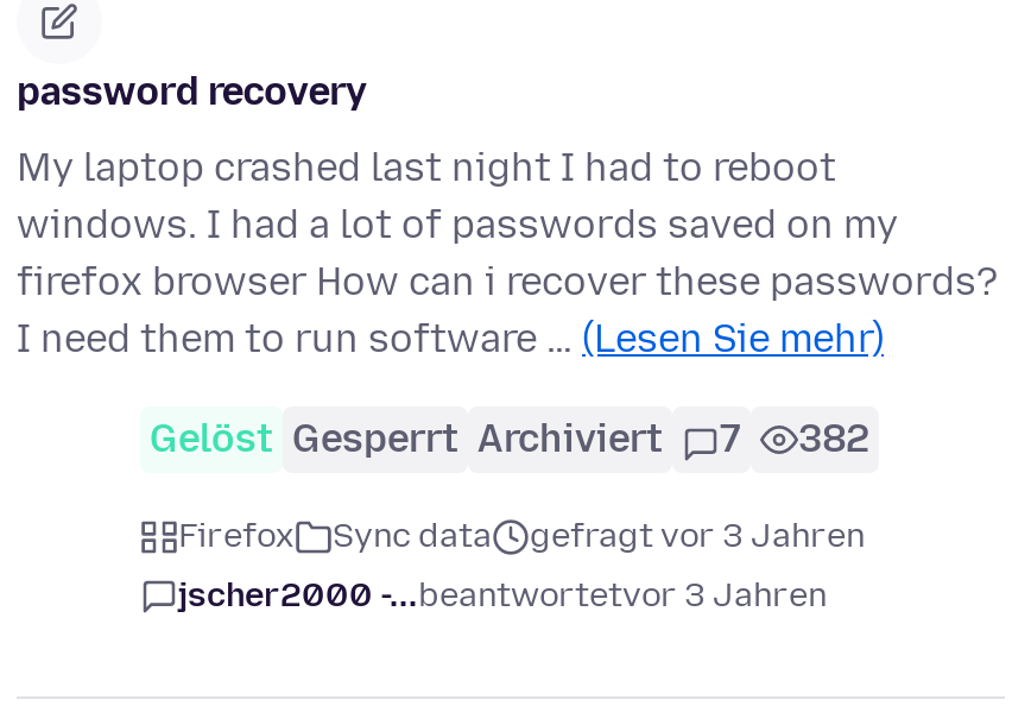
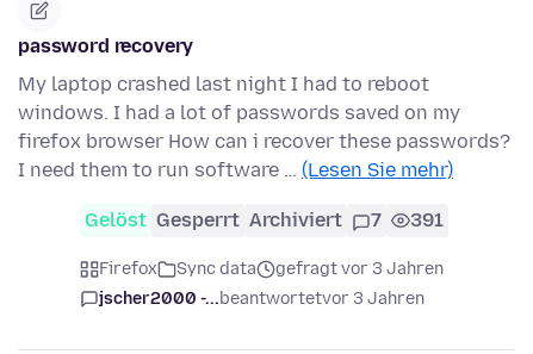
[150,417,869,462] Gelöst Gesperrt Archiviert 7 382 -> [85,209,444,232] Gelöst Gesperrt Archiviert 7 391

